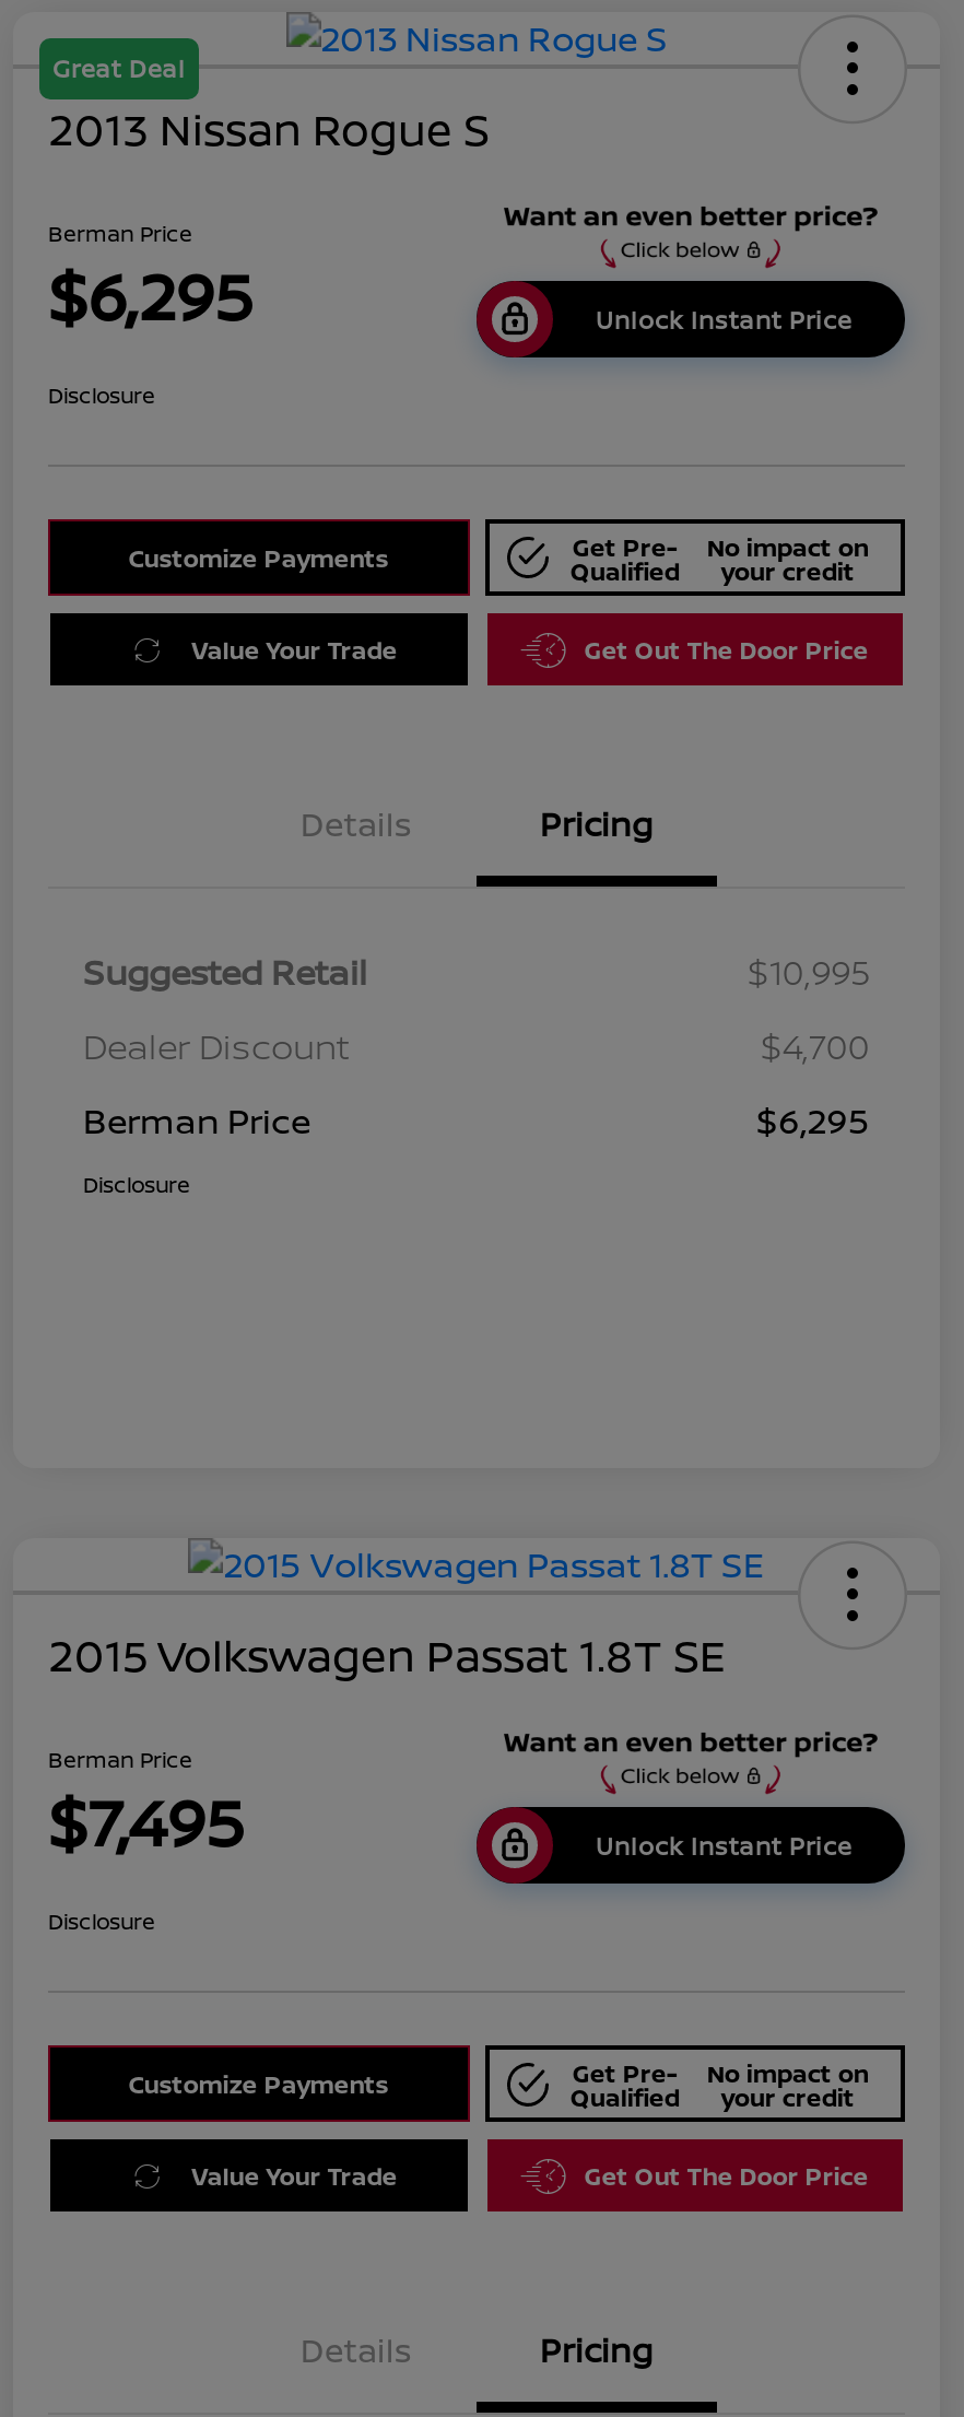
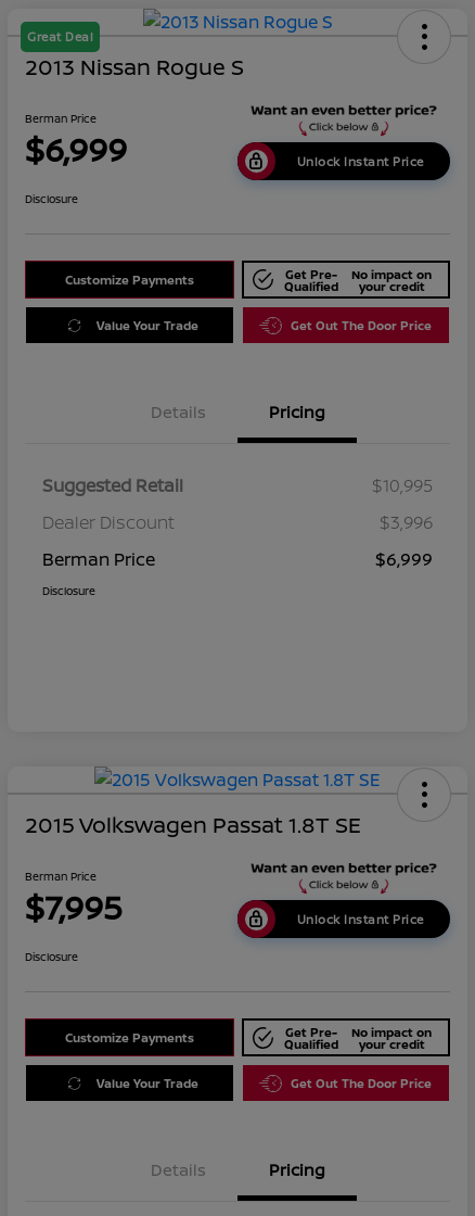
[48,250,254,340] $6,295 -> [25,127,127,171] $6,999
[761,1022,870,1070] $4,700 -> [380,510,433,534] $3,996
[756,1097,870,1145] $6,295 -> [375,547,433,571] $6,999
[48,1777,245,1866] $7,495 -> [25,885,123,930] $7,995

